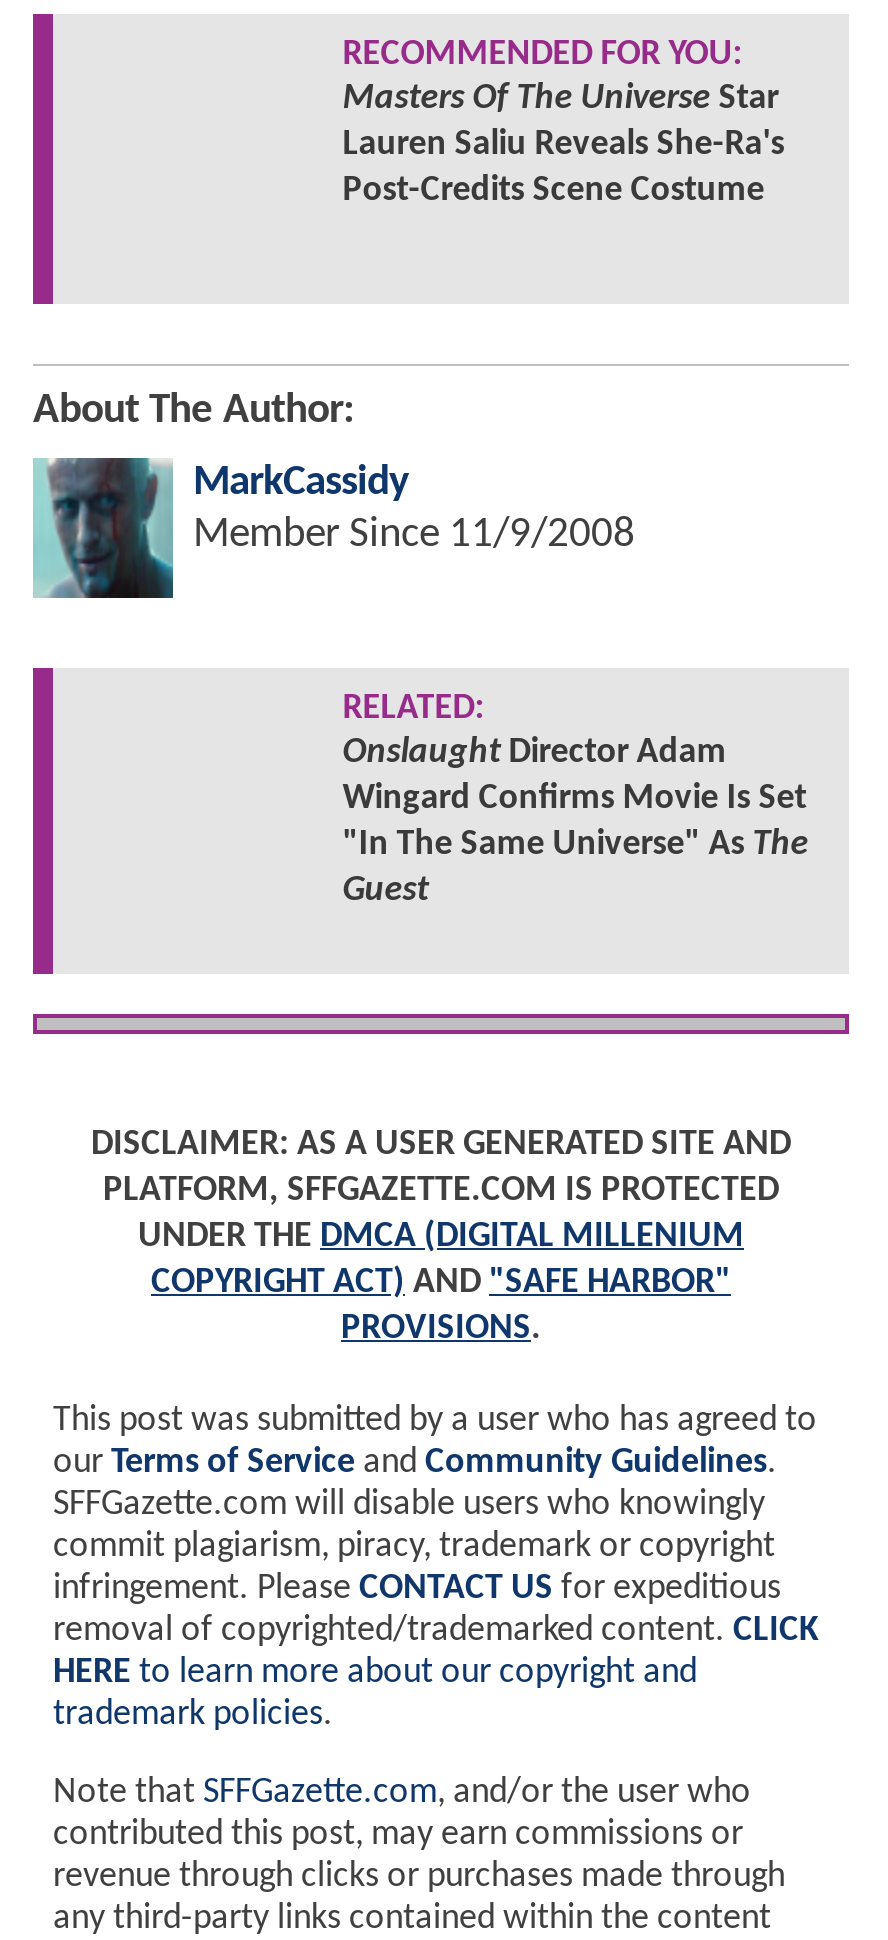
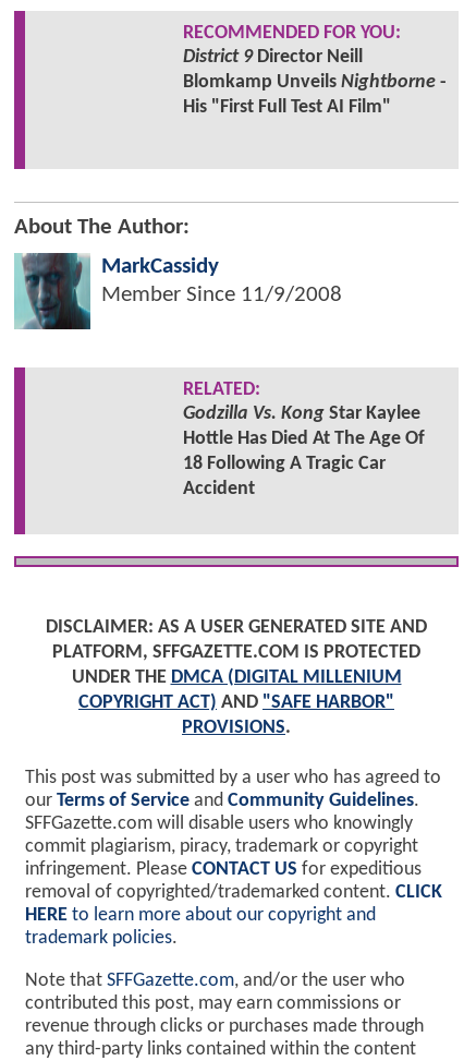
[342,81,784,211] Masters Of The Universe Star | Lauren Saliu Reveals She-Ra's | Post-Credits Scene Costume -> [183,47,446,118] District 9 Director Neill | Blomkamp Unveils Nightborne - | His "First Full Test AI Film"
[342,734,808,910] Onslaught Director Adam | Wingard Confirms Movie Is Set | "In The Same Universe" As The | Guest -> [183,404,424,500] Godzilla Vs. Kong Star Kaylee | Hottle Has Died At The Age Of | 18 Following A Tragic Car | Accident

